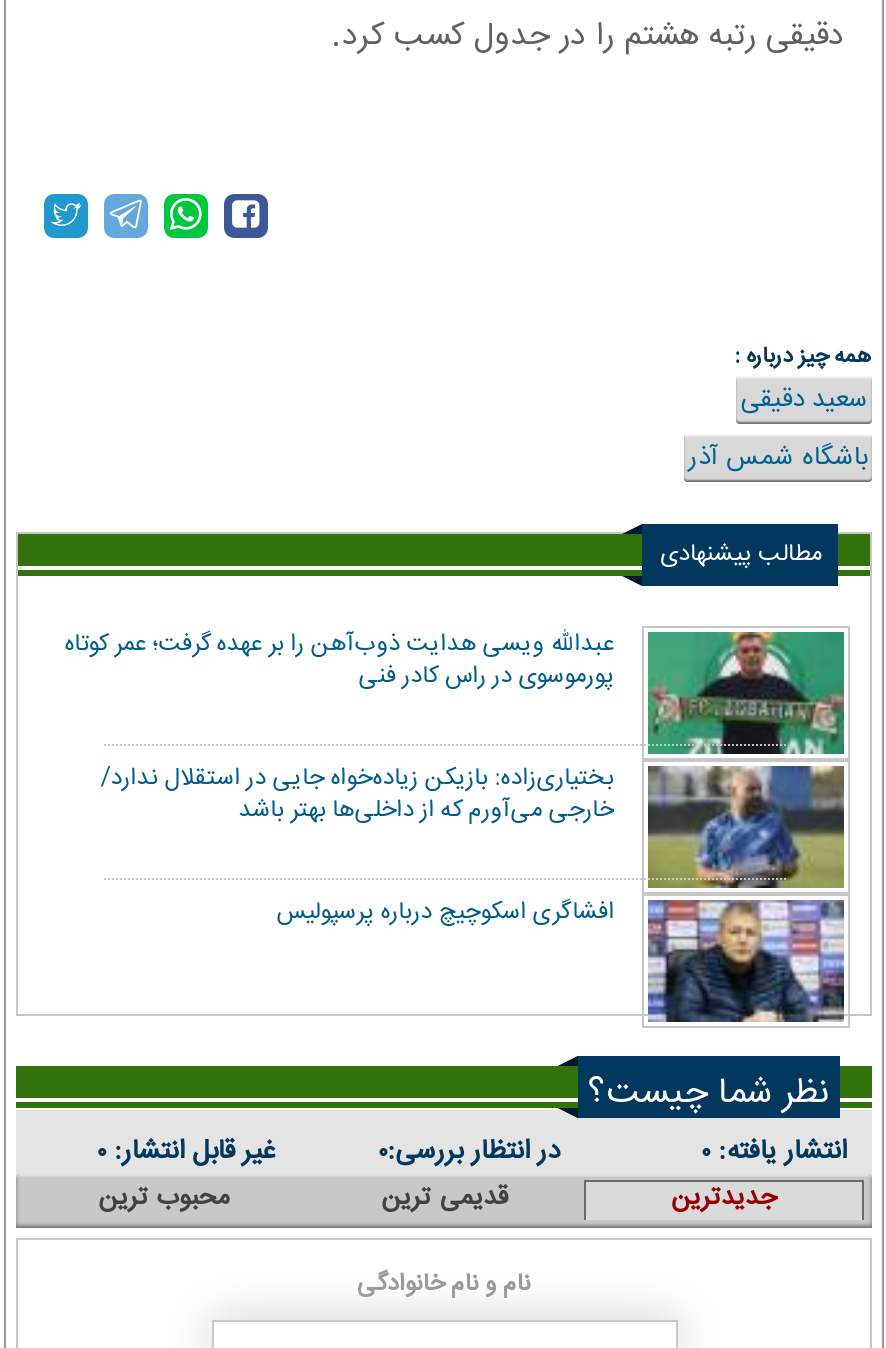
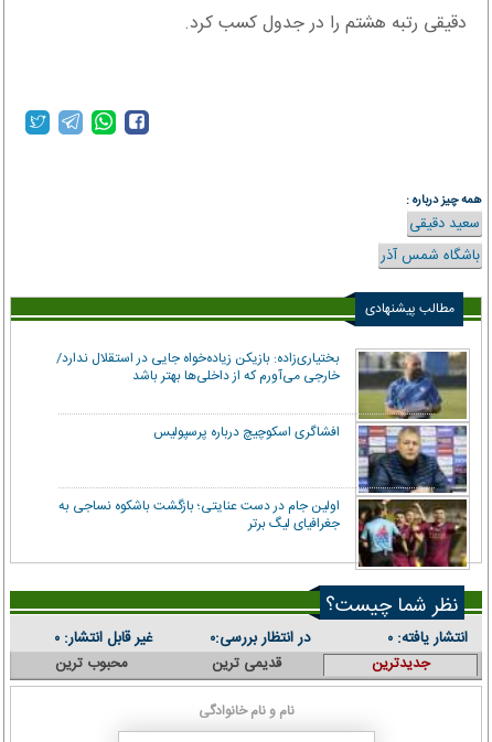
[65,623,846,756] [image] | عبدالله ویسی هدایت ذوب‌آهن را بر عهده گرفت؛ عمر کوتاه | پورموسوی در راس کادر فنی -> none
moved [101,757,615,931] -> [57,347,340,443]: بختیاری‌زاده: بازیکن زیاده‌خواه جایی در استقلال ندارد/ | خارجی می‌آورم که از داخلی‌ها بهتر باشد | افشاگری اسکوچیچ درباره پرسپولیس
none -> [59,495,468,568] [image] | اولین جام در دست عنایتی؛ بازگشت باشکوه نساجی به | جغرافیای لیگ برتر

